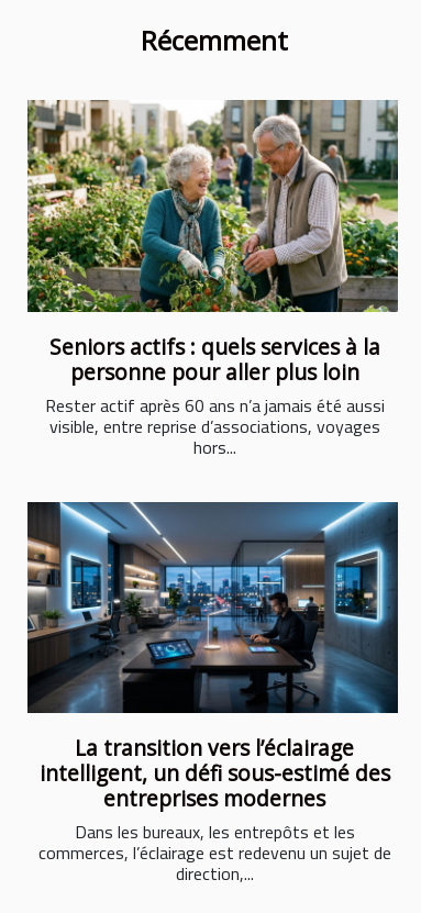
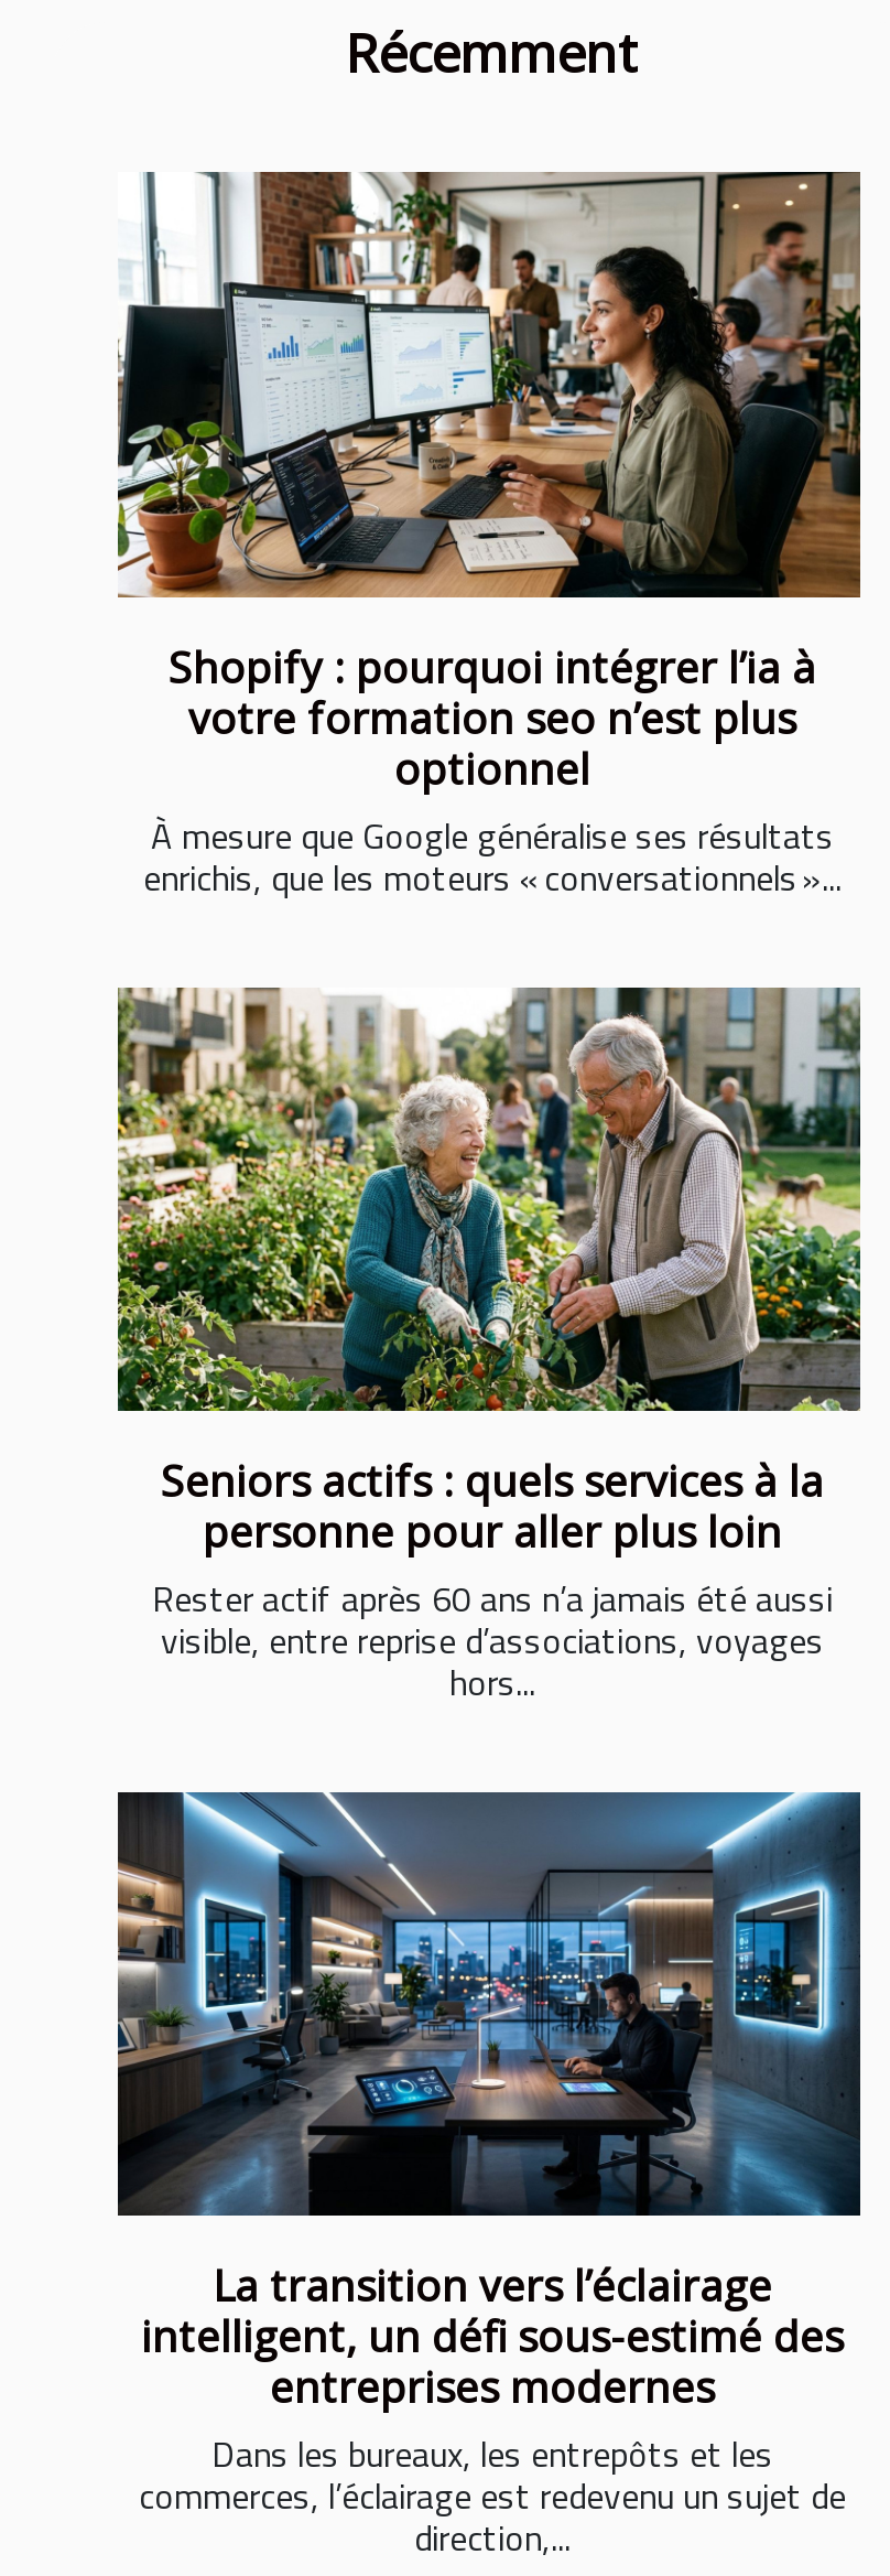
none -> [116,170,862,903] [image] | Shopify : pourquoi intégrer l’ia à | votre formation seo n’est plus | optionnel | À mesure que Google généralise ses résultats | enrichis, que les moteurs « conversationnels »...

